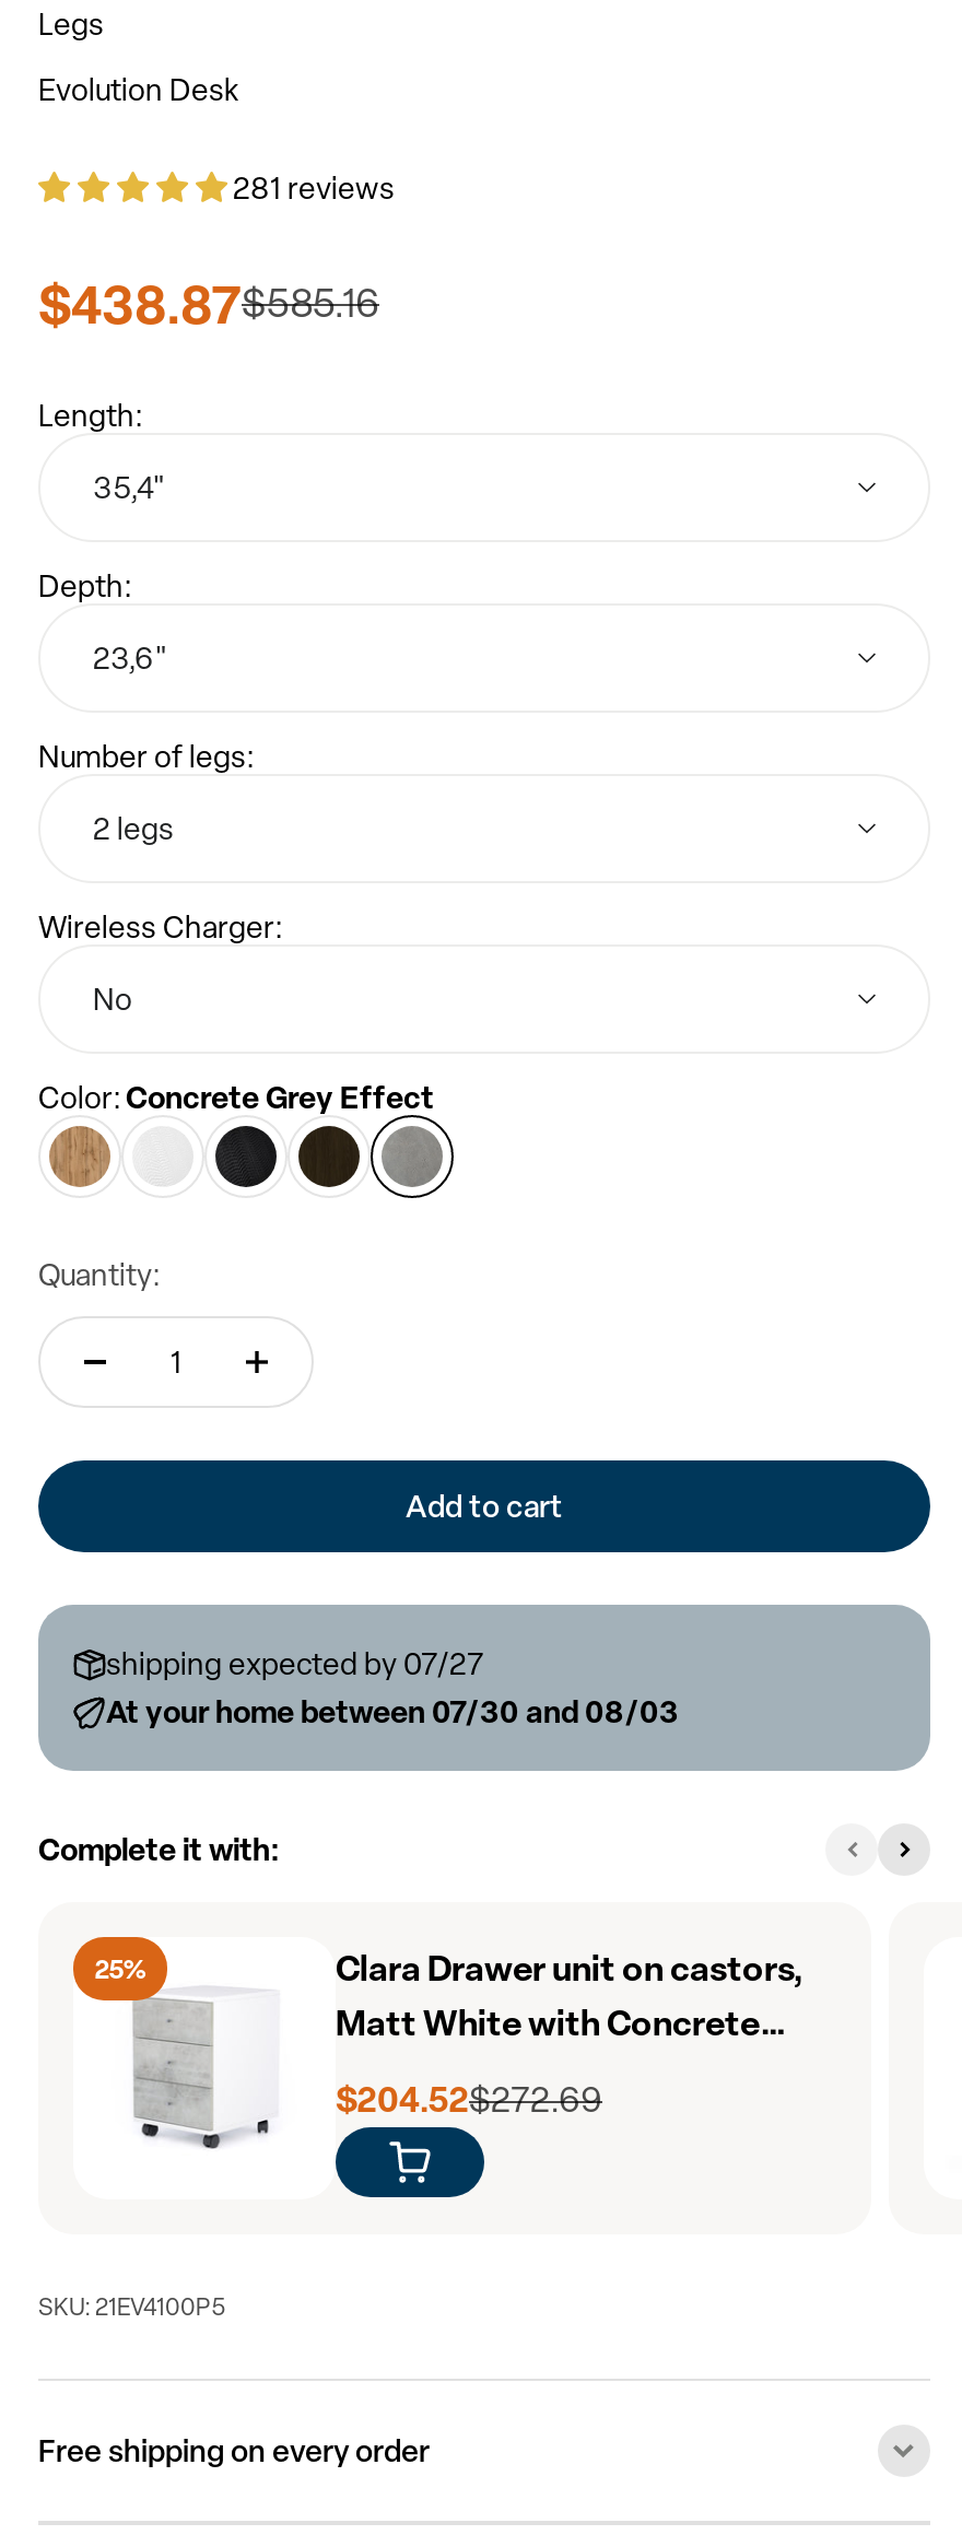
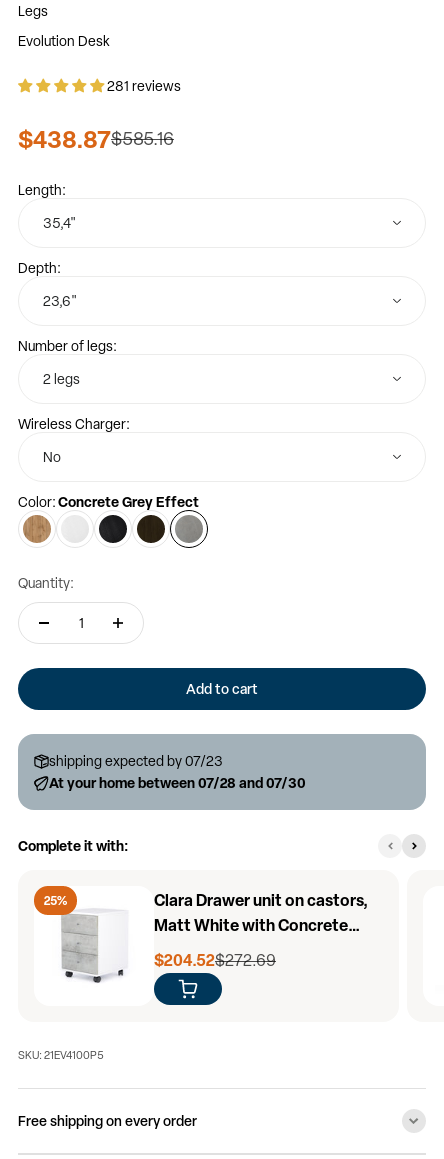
[106,1644,484,1683] shipping expected by 07/27 -> [49,752,223,770] shipping expected by 07/23
[106,1690,679,1732] At your home between 07/30 and 08/03 -> [49,773,306,792] At your home between 07/28 and 07/30

